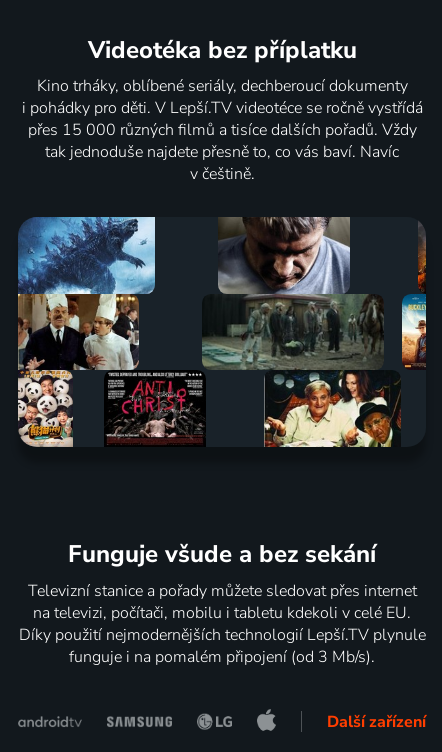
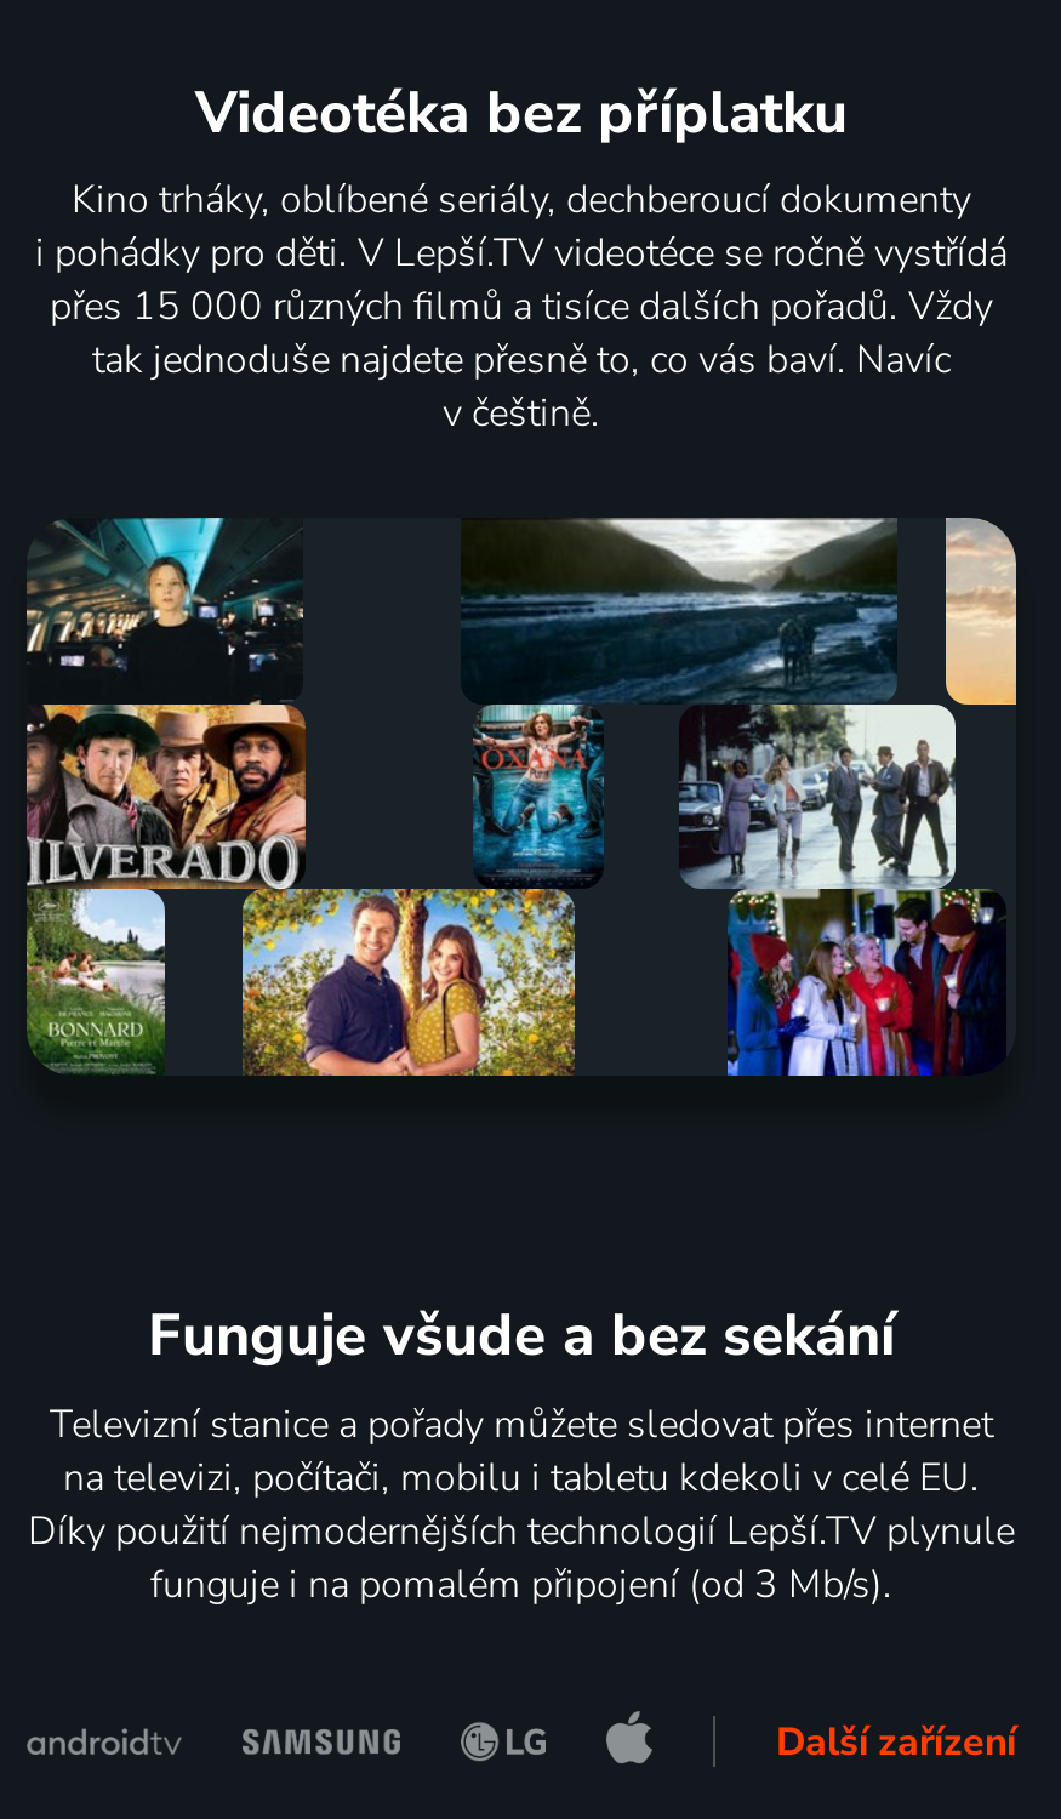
[17,216,427,448] [image] -> [24,515,1019,1078] [image]

